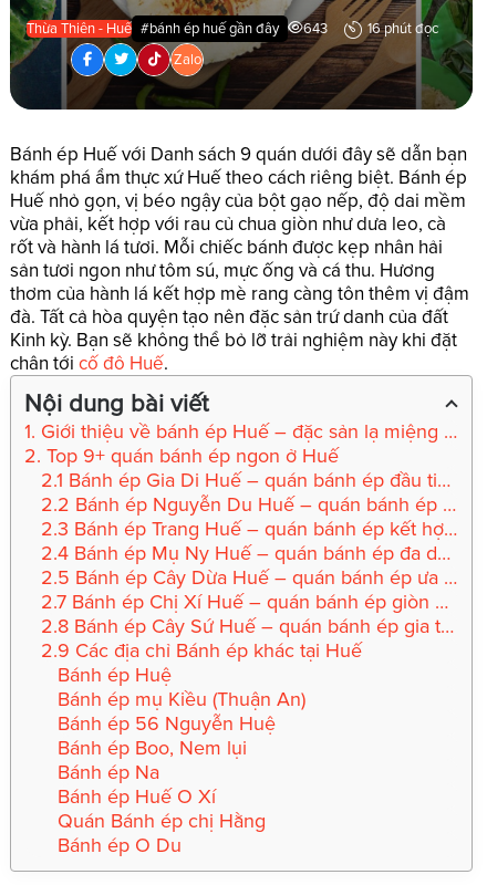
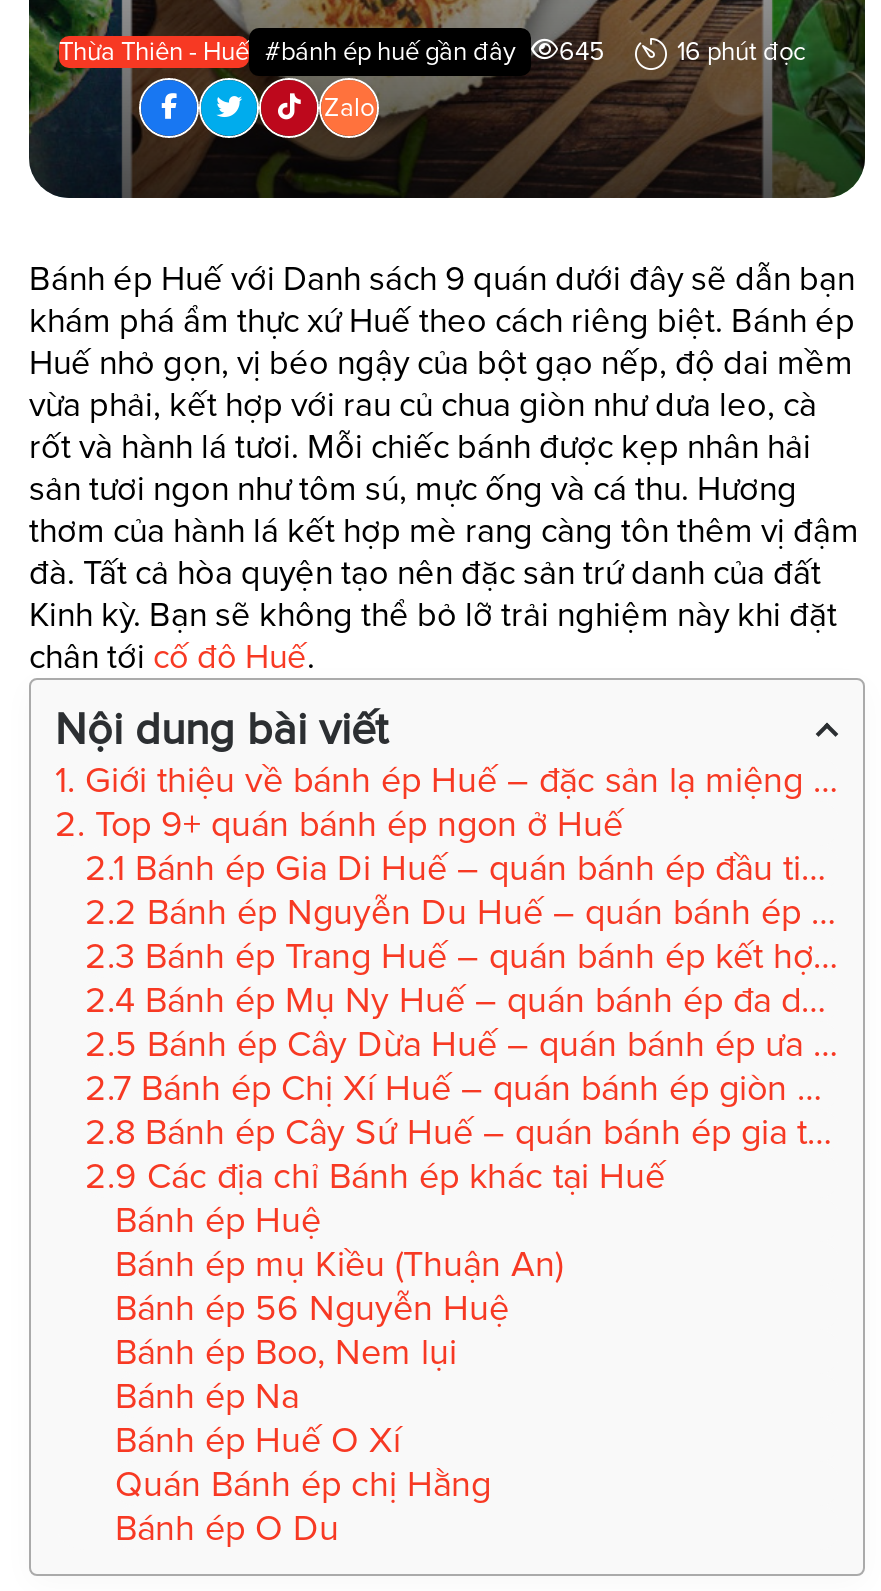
[303,20,328,37] 643 -> [559,35,605,67] 645

